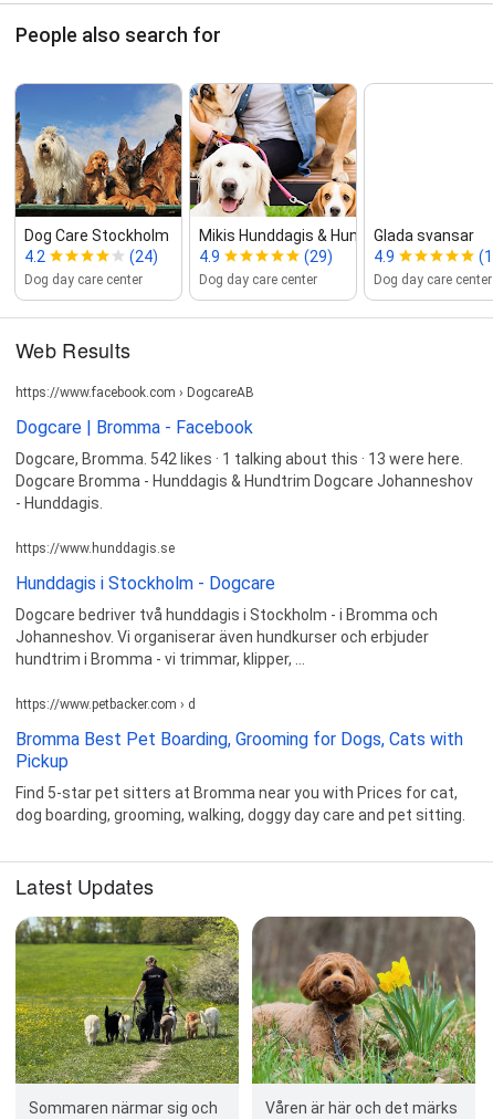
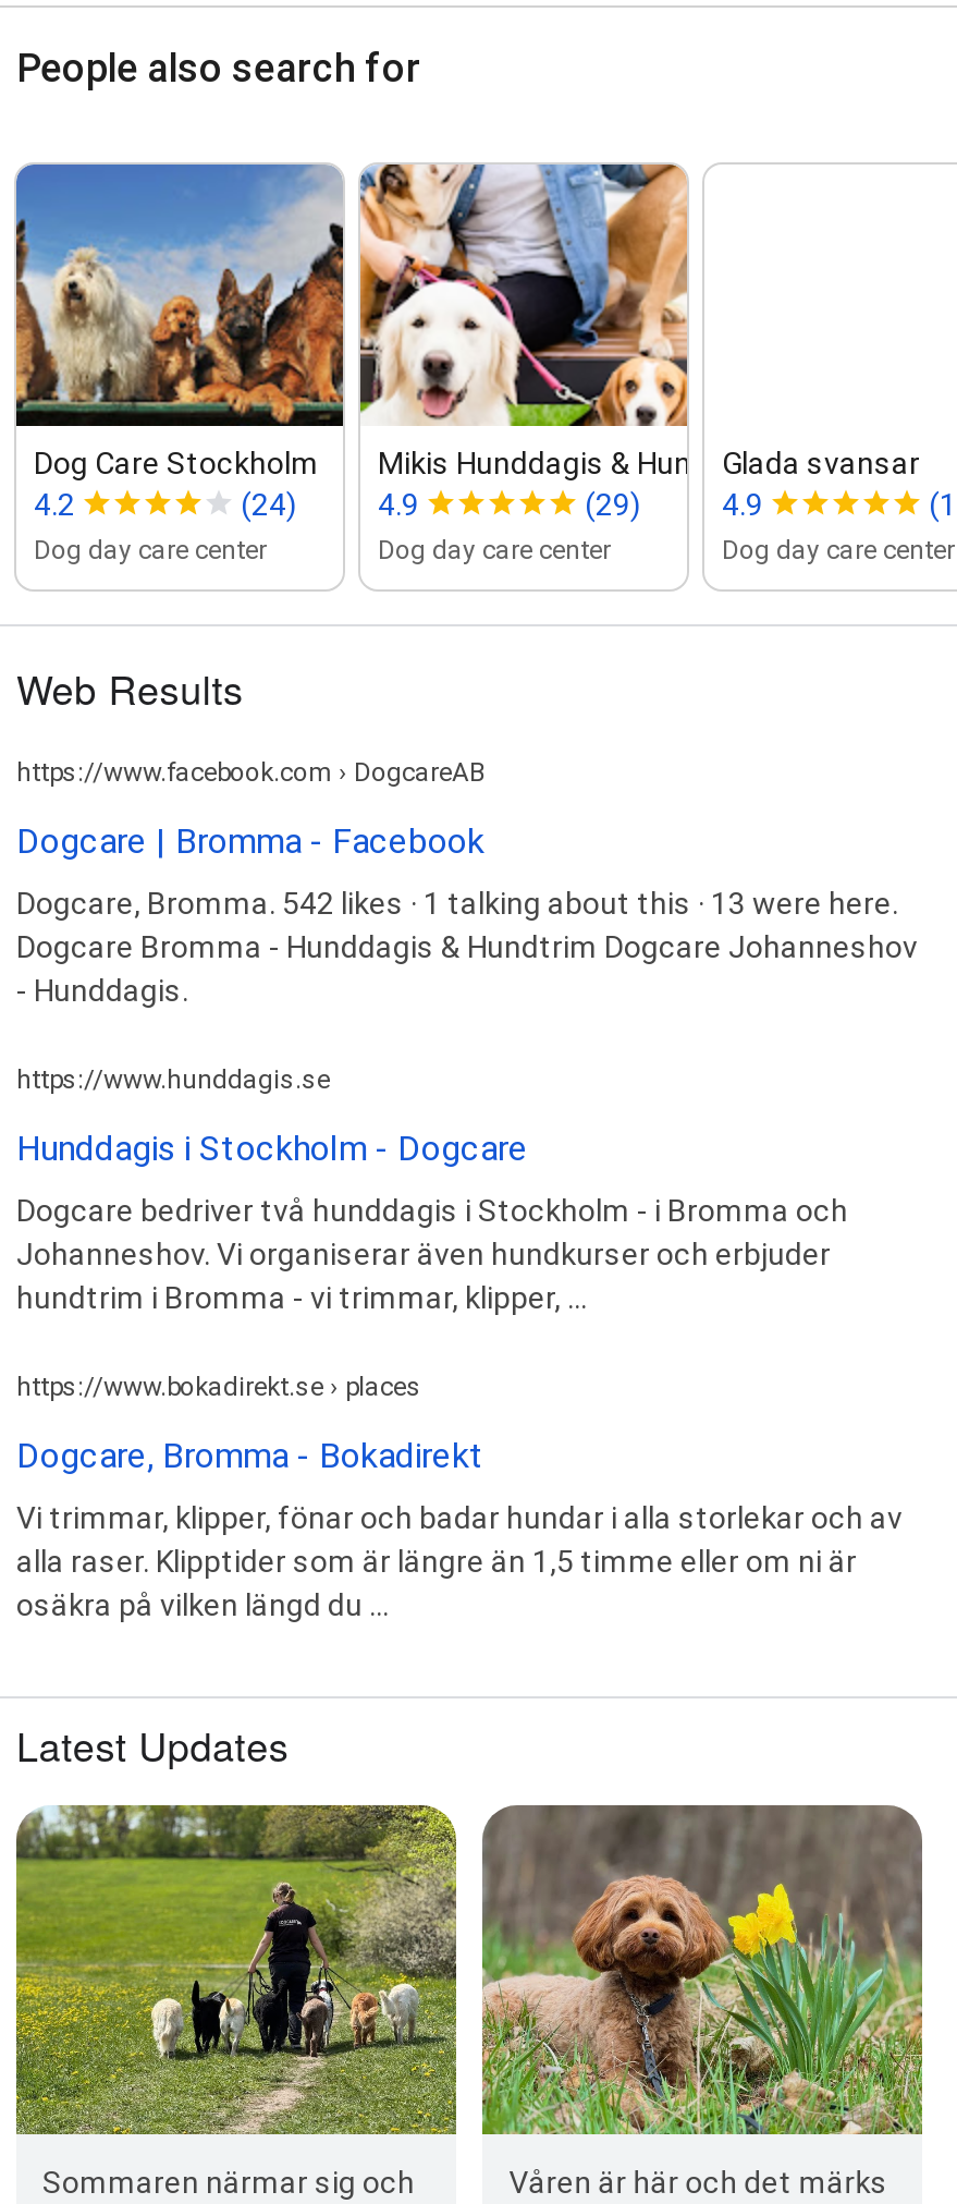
[15,696,196,712] https://www.petbacker.com › d -> [16,1371,421,1401] https://www.bokadirekt.se › places
[15,728,463,771] Bromma Best Pet Boarding, Grooming for Dogs, Cats with | Pickup -> [16,1434,484,1476] Dogcare, Bromma - Bokadirekt
[15,784,465,823] Find 5-star pet sitters at Bromma near you with Prices for cat, | dog boarding, grooming, walking, doggy day care and pet sitting. -> [16,1500,903,1622] Vi trimmar, klipper, fönar och badar hundar i alla storlekar och av | alla raser. Klipptider som är längre än 1,5 timme eller om ni är | osäkra på vilken längd du ...

